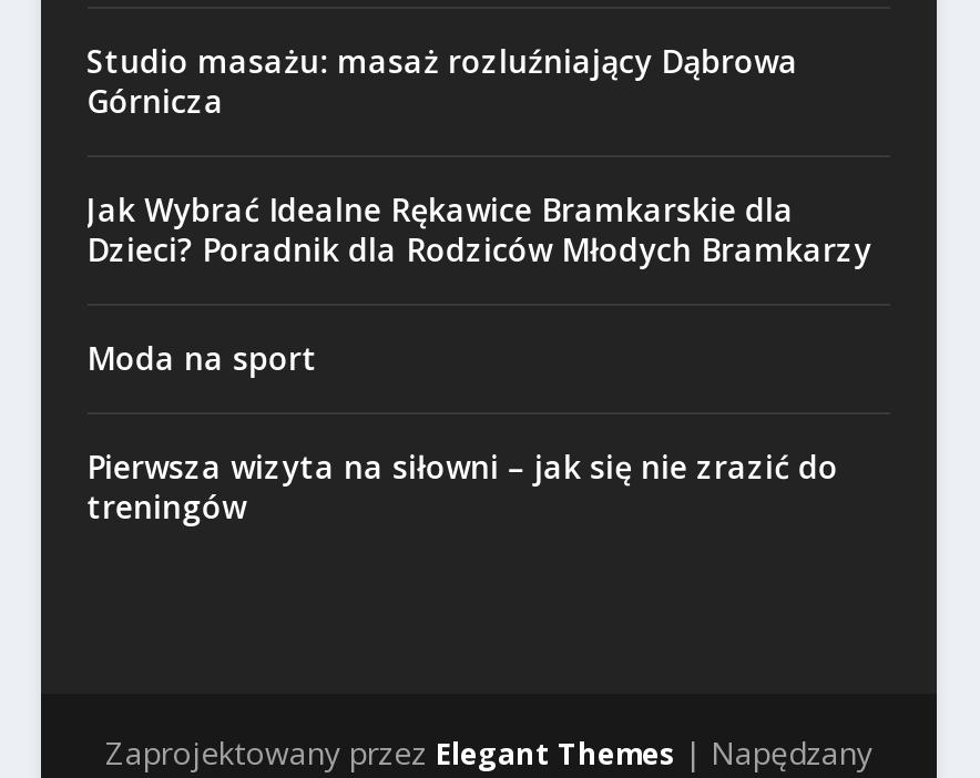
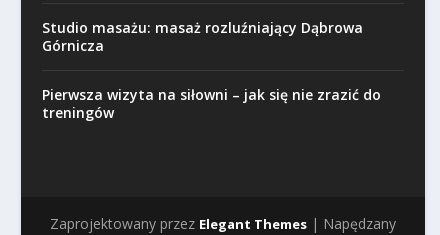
[87,188,872,379] Jak Wybrać Idealne Rękawice Bramkarskie dla | Dzieci? Poradnik dla Rodziców Młodych Bramkarzy | Moda na sport -> none

